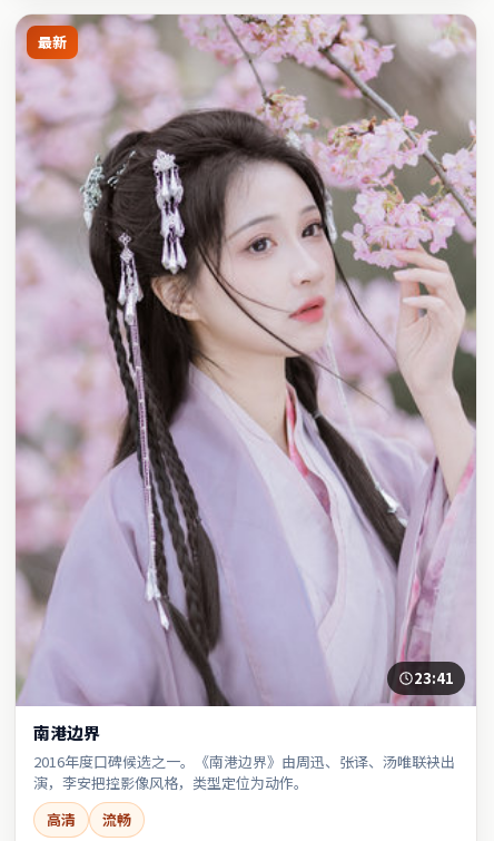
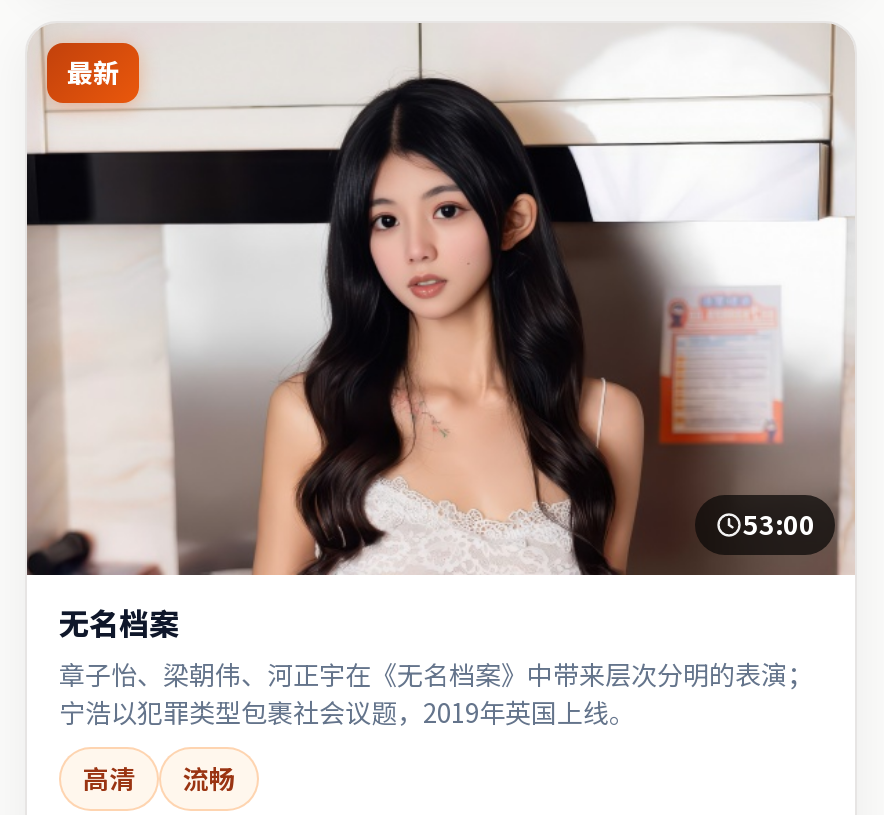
[16,13,477,707] [image] | 23:41 -> [25,25,853,577] [image] | 53:00
[33,720,455,793] 南港边界 | 2016年度口碑候选之一。《南港边界》由周迅、张译、汤唯联袂出 | 演，李安把控影像风格，类型定位为动作。 -> [59,601,813,731] 无名档案 | 章子怡、梁朝伟、河正宇在《无名档案》中带来层次分明的表演； | 宁浩以犯罪类型包裹社会议题，2019年英国上线。

